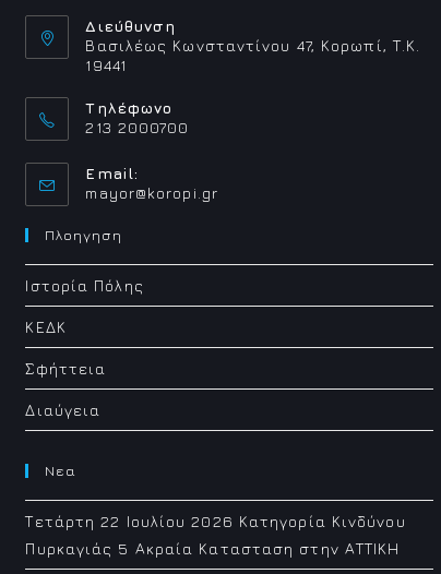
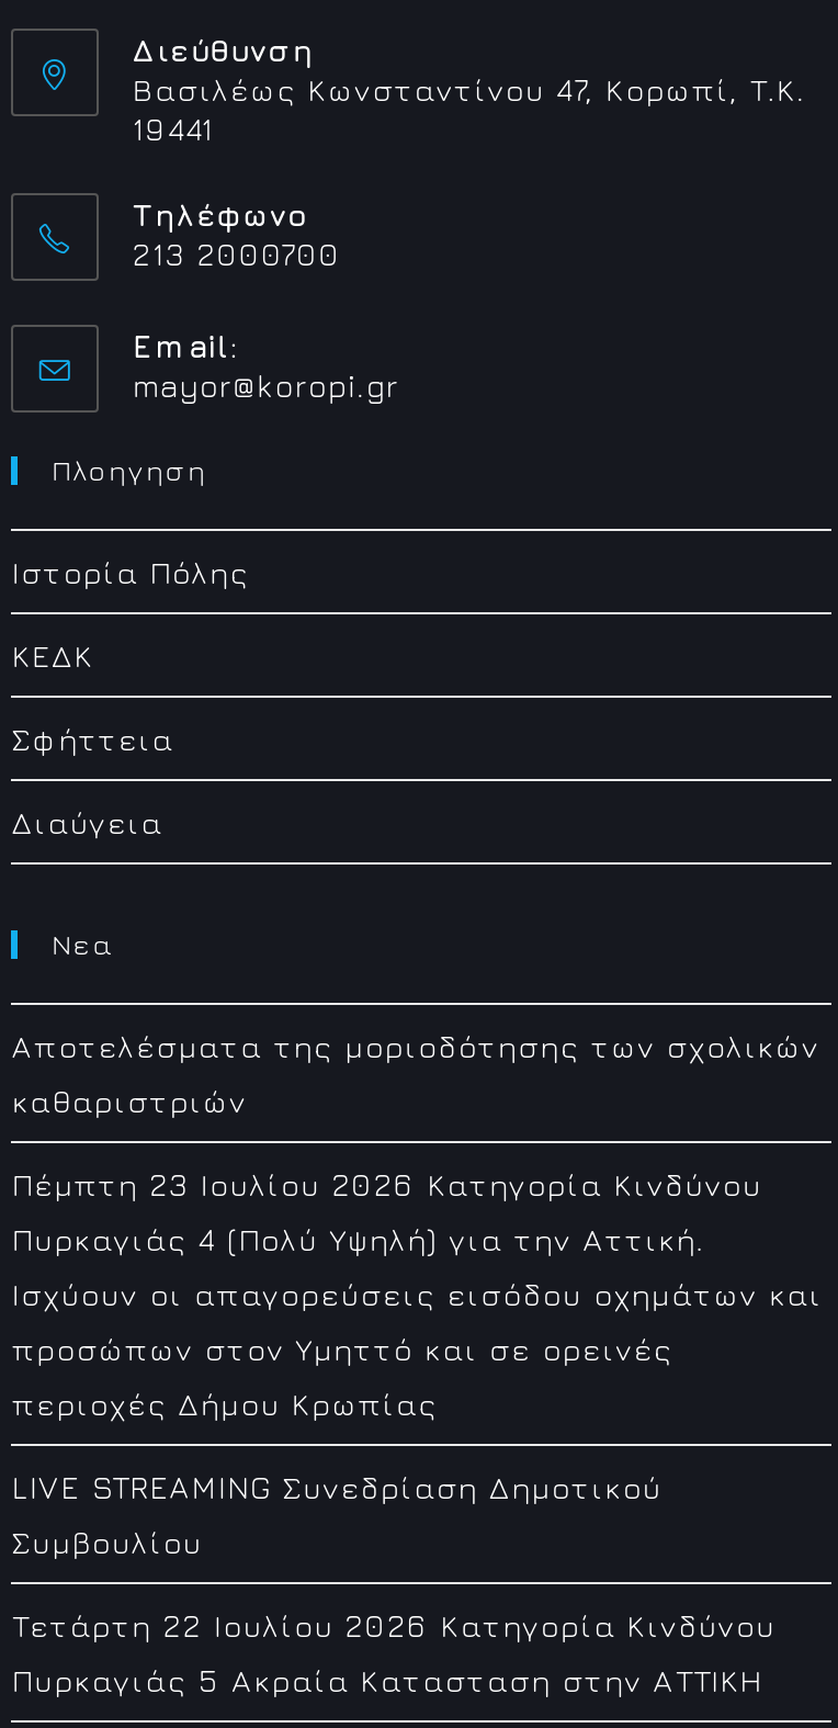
none -> [12,1027,822,1560] Αποτελέσματα της μοριοδότησης των σχολικών | καθαριστριών | Πέμπτη 23 Ιουλίου 2026 Κατηγορία Κινδύνου | Πυρκαγιάς 4 (Πολύ Υψηλή) για την Αττική. | Ισχύουν οι απαγορεύσεις εισόδου οχημάτων και | προσώπων στον Υμηττό και σε ορεινές | περιοχές Δήμου Κρωπίας | LIVE STREAMING Συνεδρίαση Δημοτικού | Συμβουλίου

